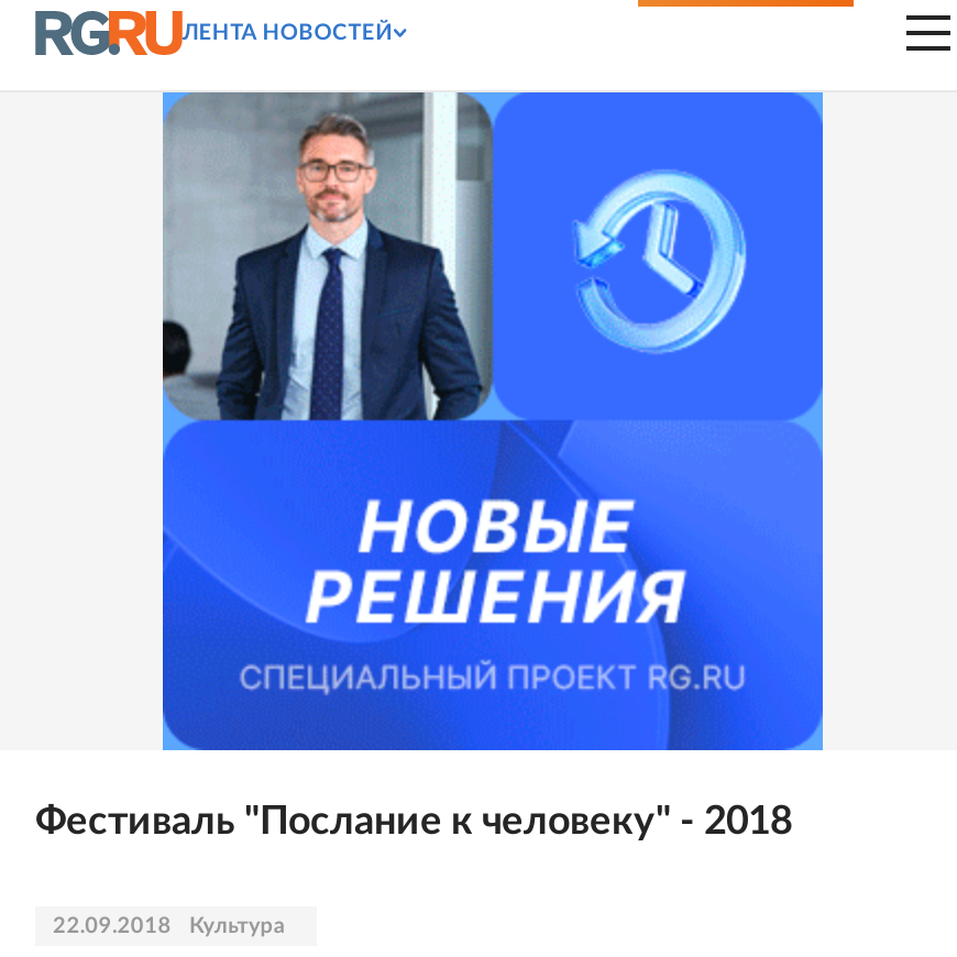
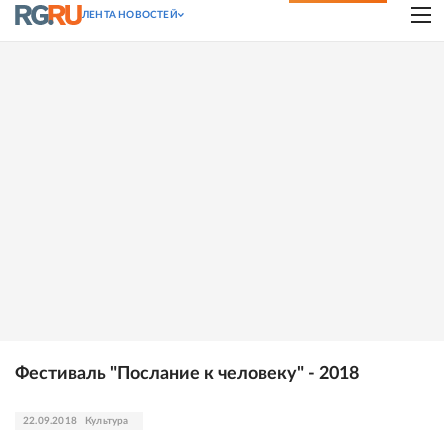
[161,90,825,752] [image] -> none

